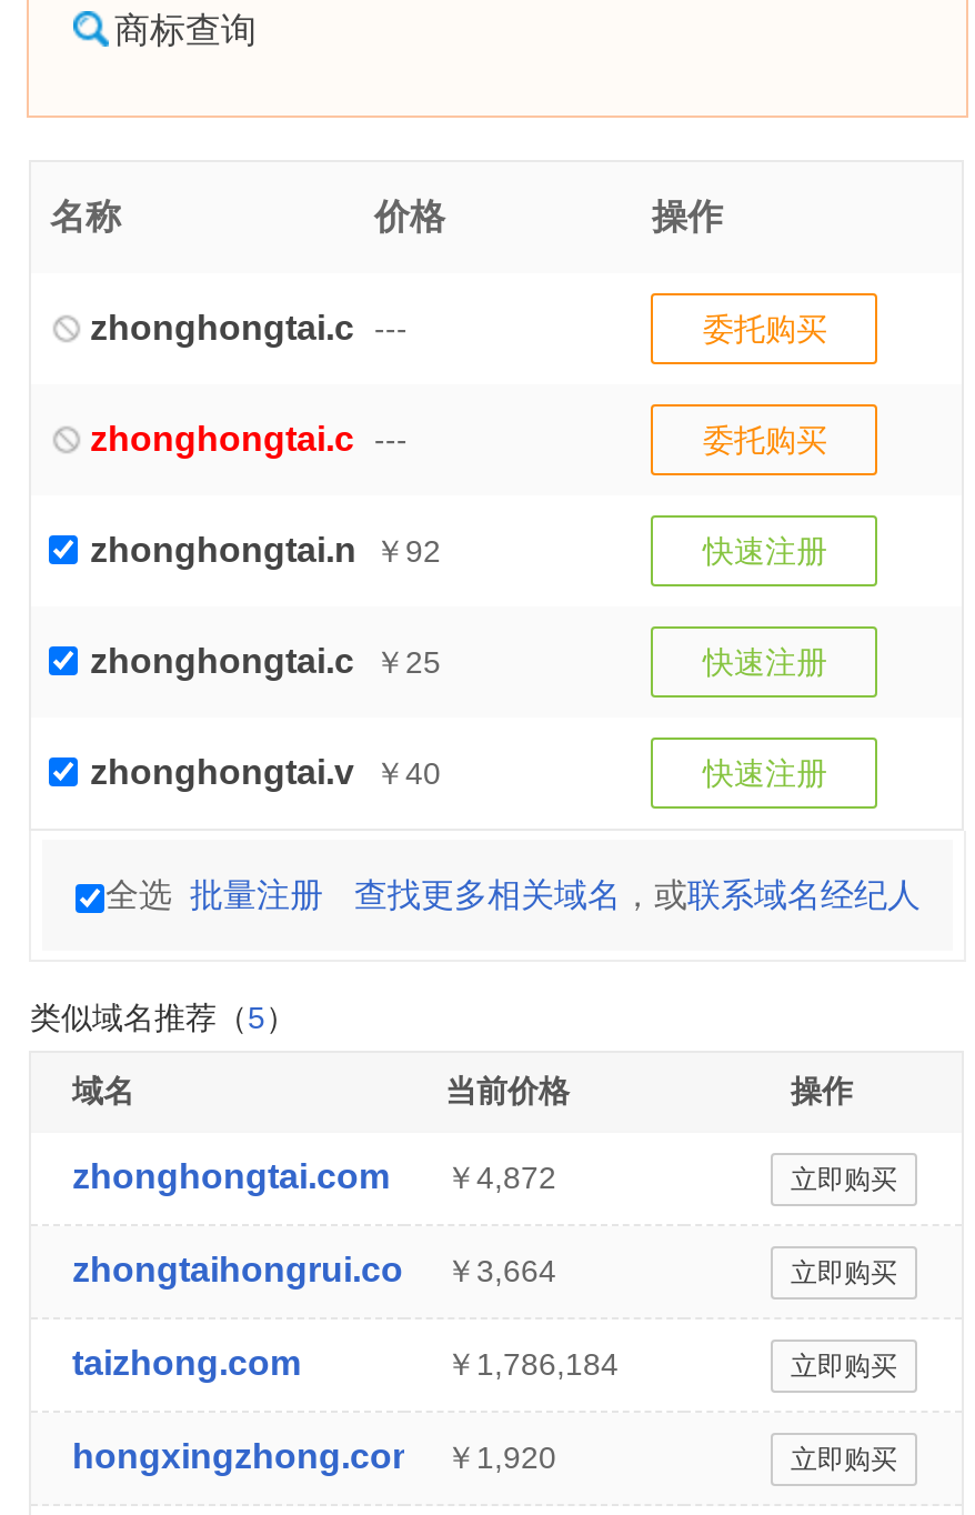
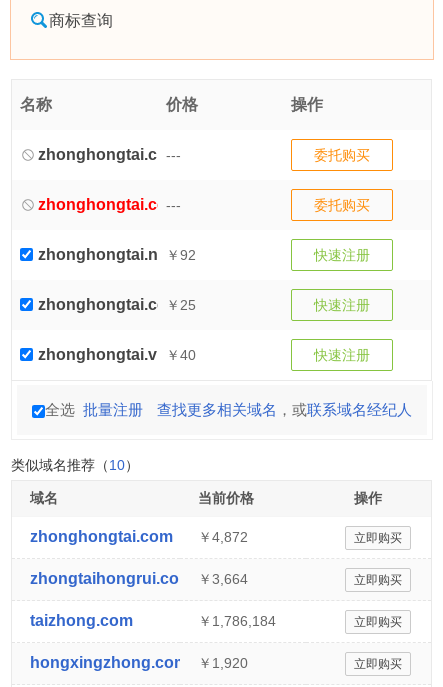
[30,1001,296,1036] 类似域名推荐（5） -> [11,457,139,473] 类似域名推荐（10）

